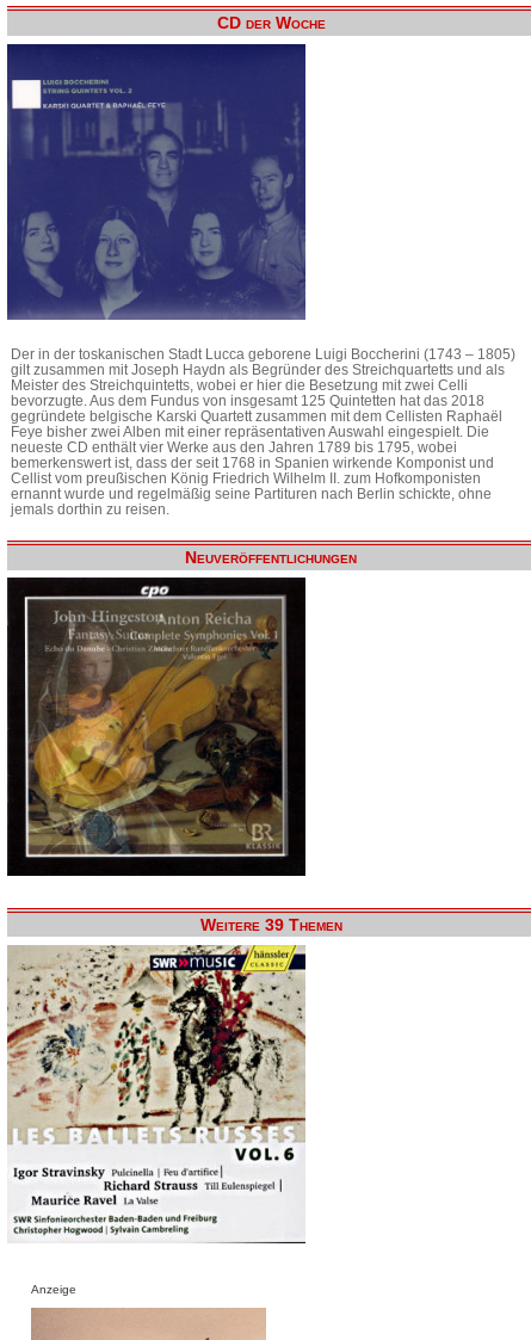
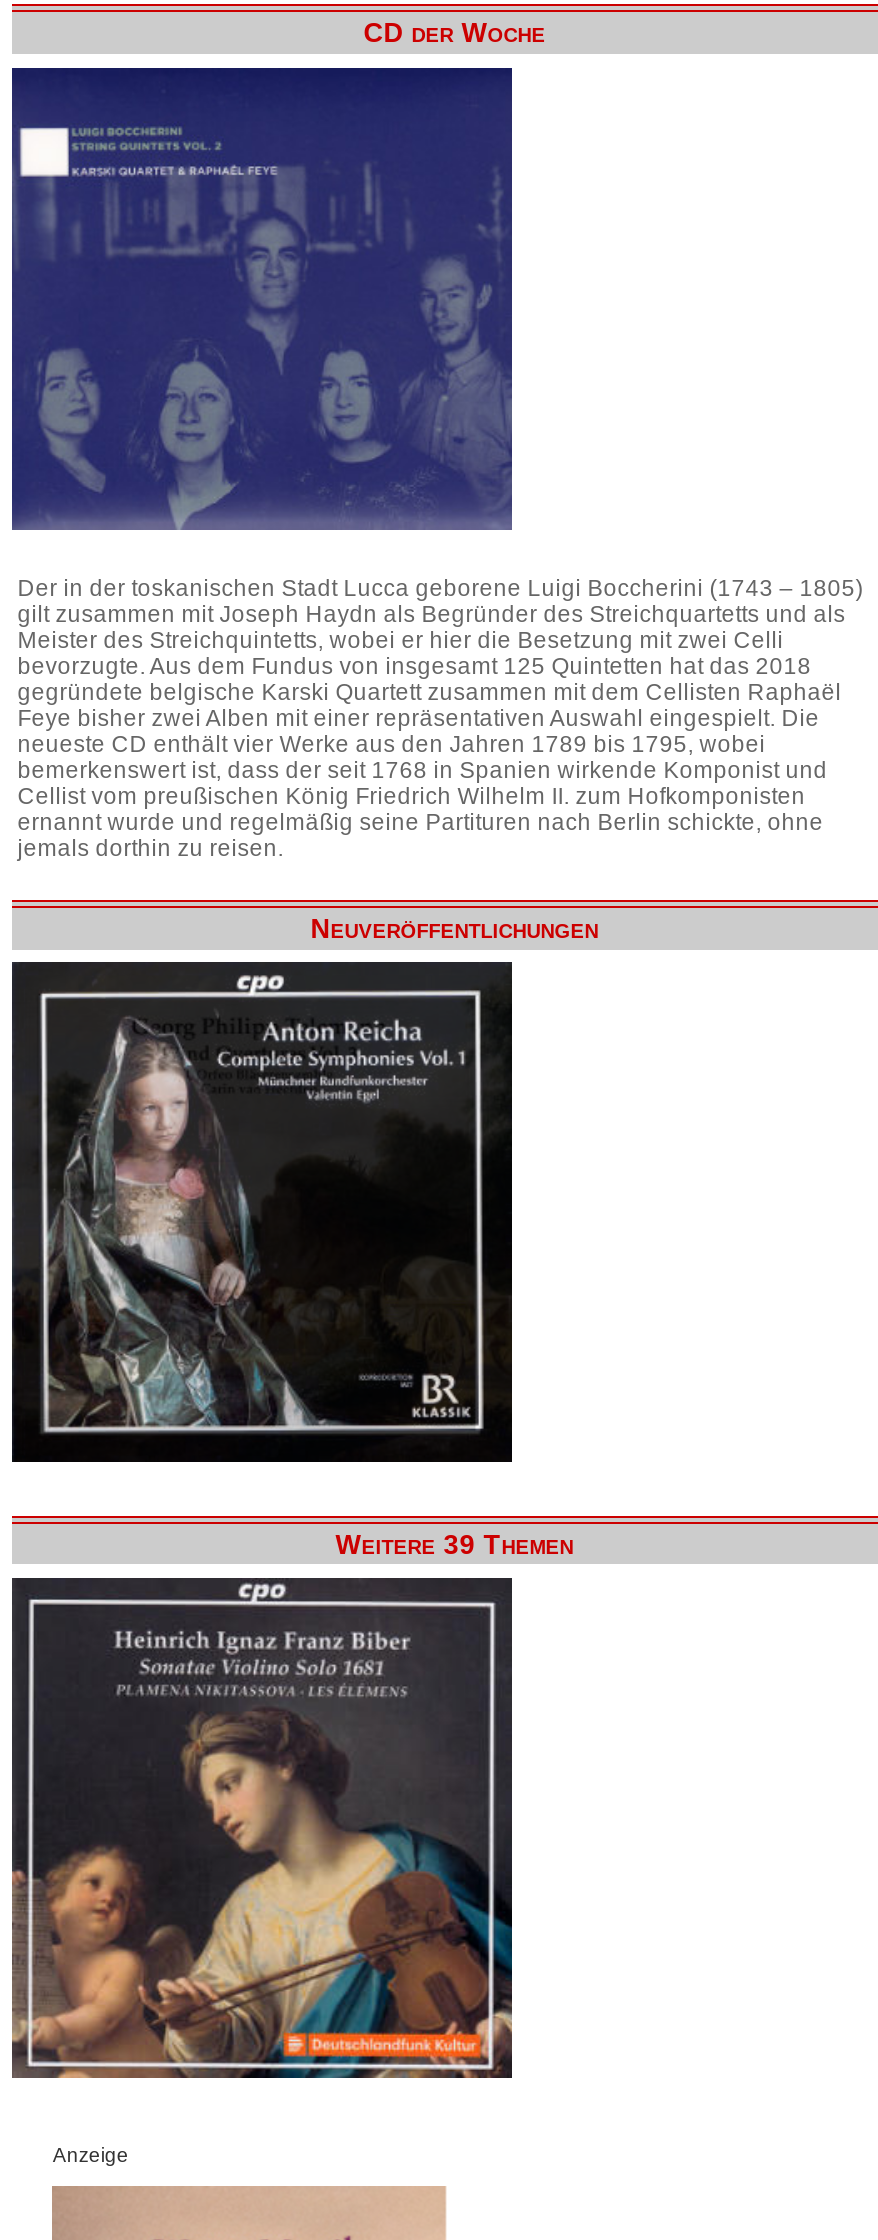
[11,581,298,856] [image] -> [20,970,502,1432] [image]
[6,944,307,1243] [image] -> [10,1576,514,2080] [image]

